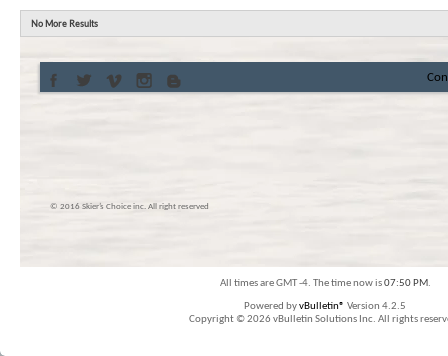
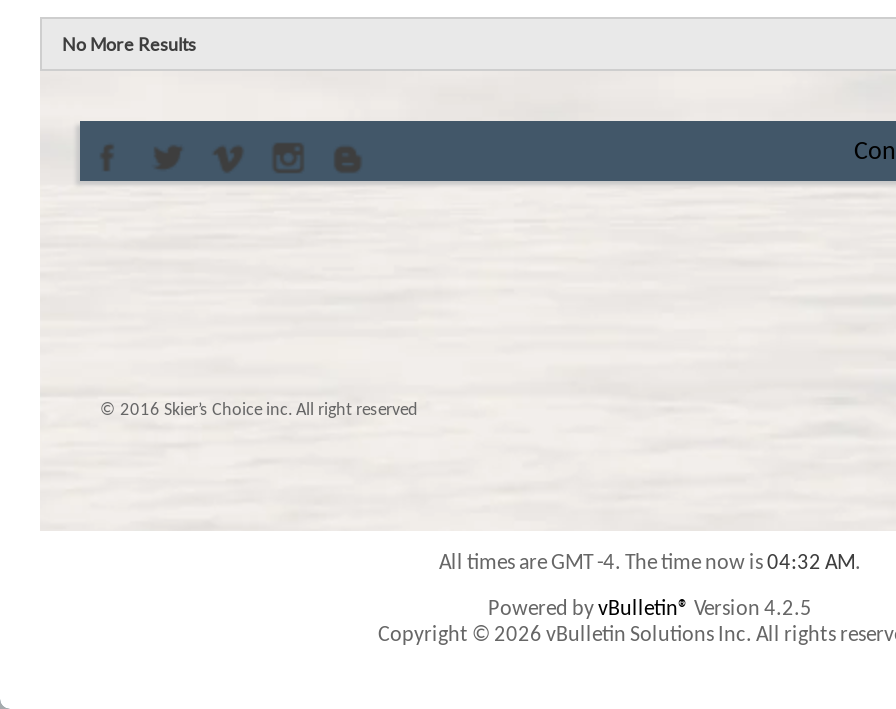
[219,278,430,289] All times are GMT -4. The time now is 07:50 PM. -> [439,553,861,575] All times are GMT -4. The time now is 04:32 AM.

